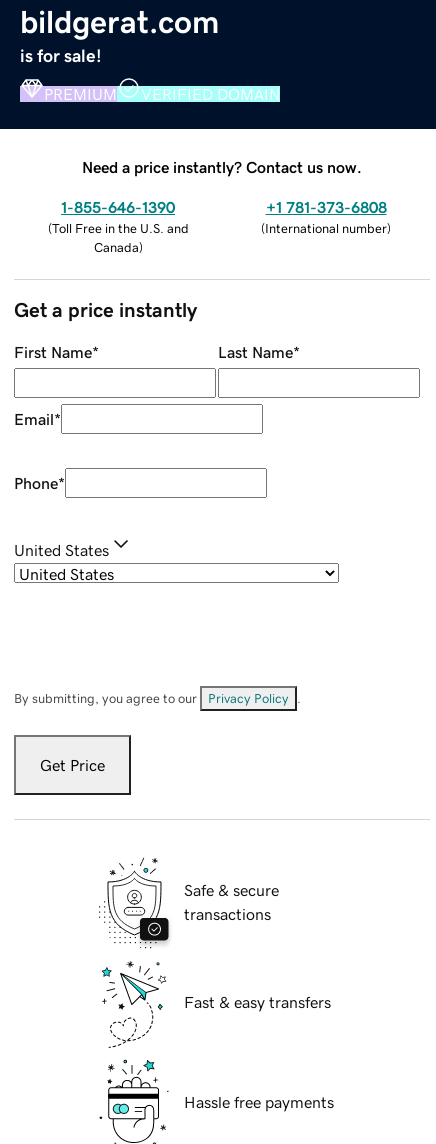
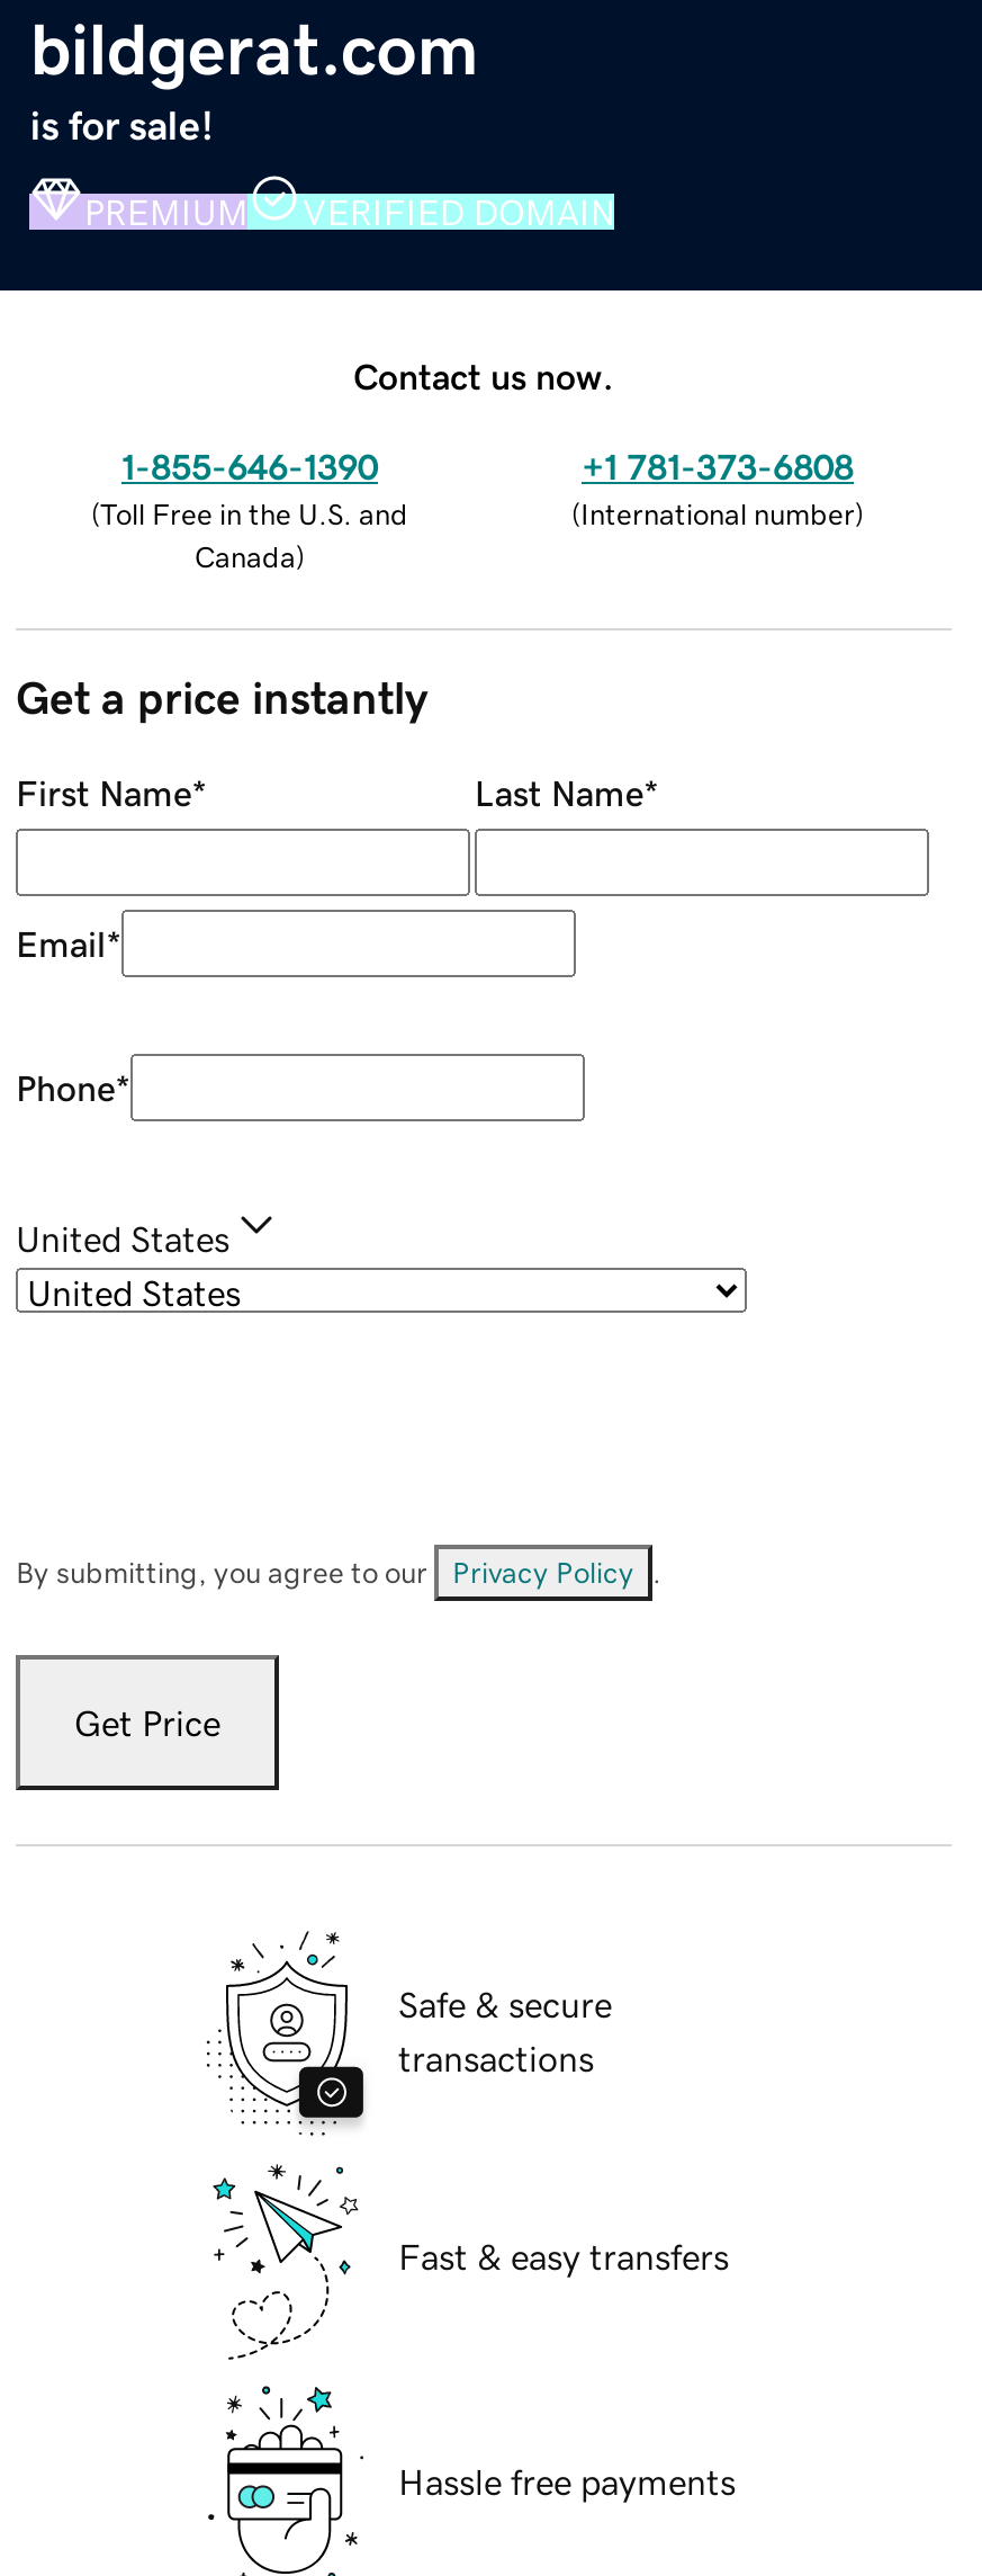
[82,159,362,175] Need a price instantly? Contact us now. -> [353,357,614,393] Contact us now.

